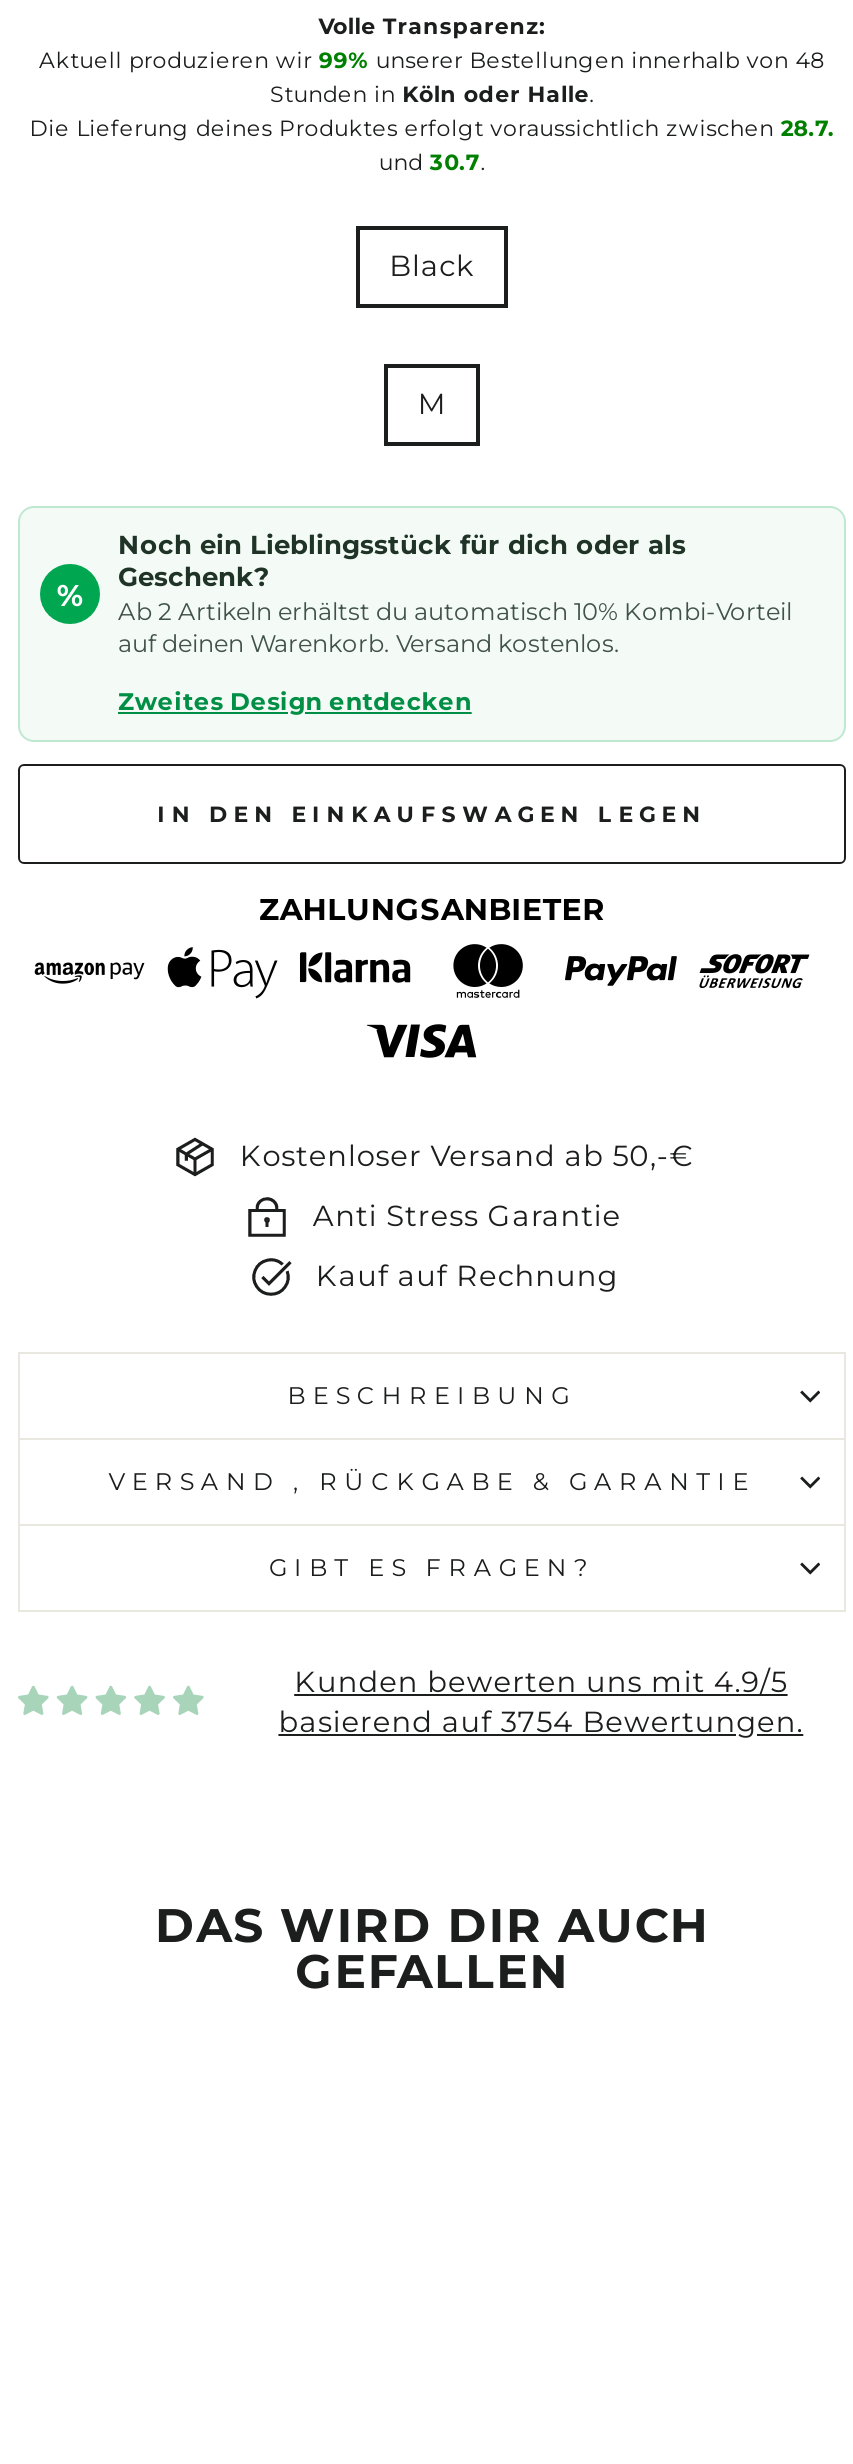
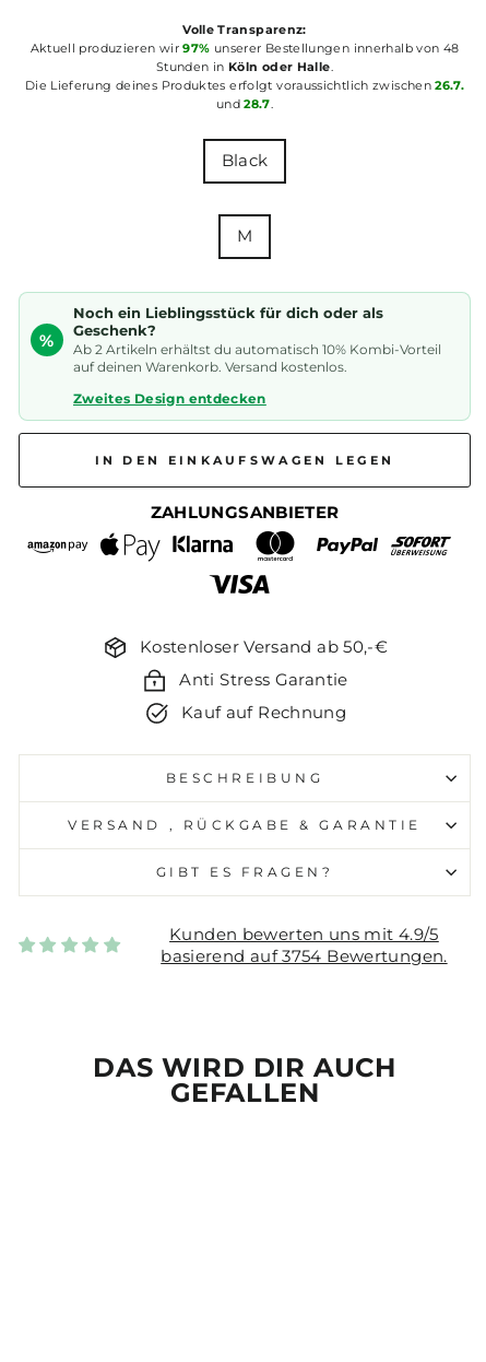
[39,46,825,74] Aktuell produzieren wir 99% unserer Bestellungen innerhalb von 48 -> [30,41,459,56] Aktuell produzieren wir 97% unserer Bestellungen innerhalb von 48
[30,114,834,142] Die Lieferung deines Produktes erfolgt voraussichtlich zwischen 28.7. -> [25,78,464,93] Die Lieferung deines Produktes erfolgt voraussichtlich zwischen 26.7.
[379,148,485,176] und 30.7. -> [216,96,273,112] und 28.7.

